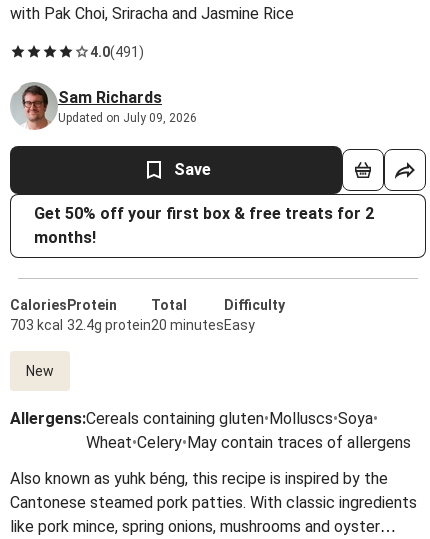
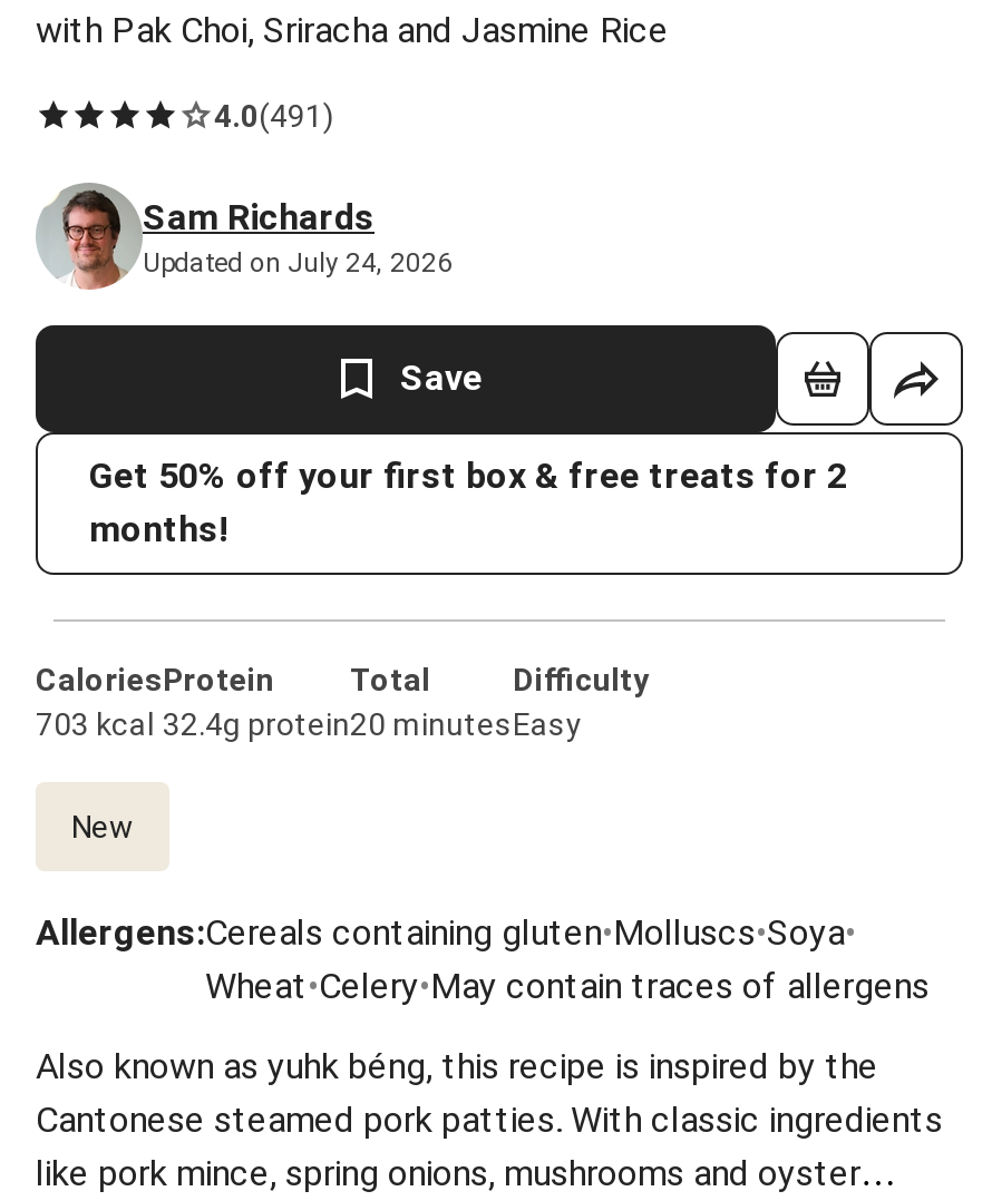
[58,111,197,125] Updated on July 09, 2026 -> [143,247,453,279] Updated on July 24, 2026

